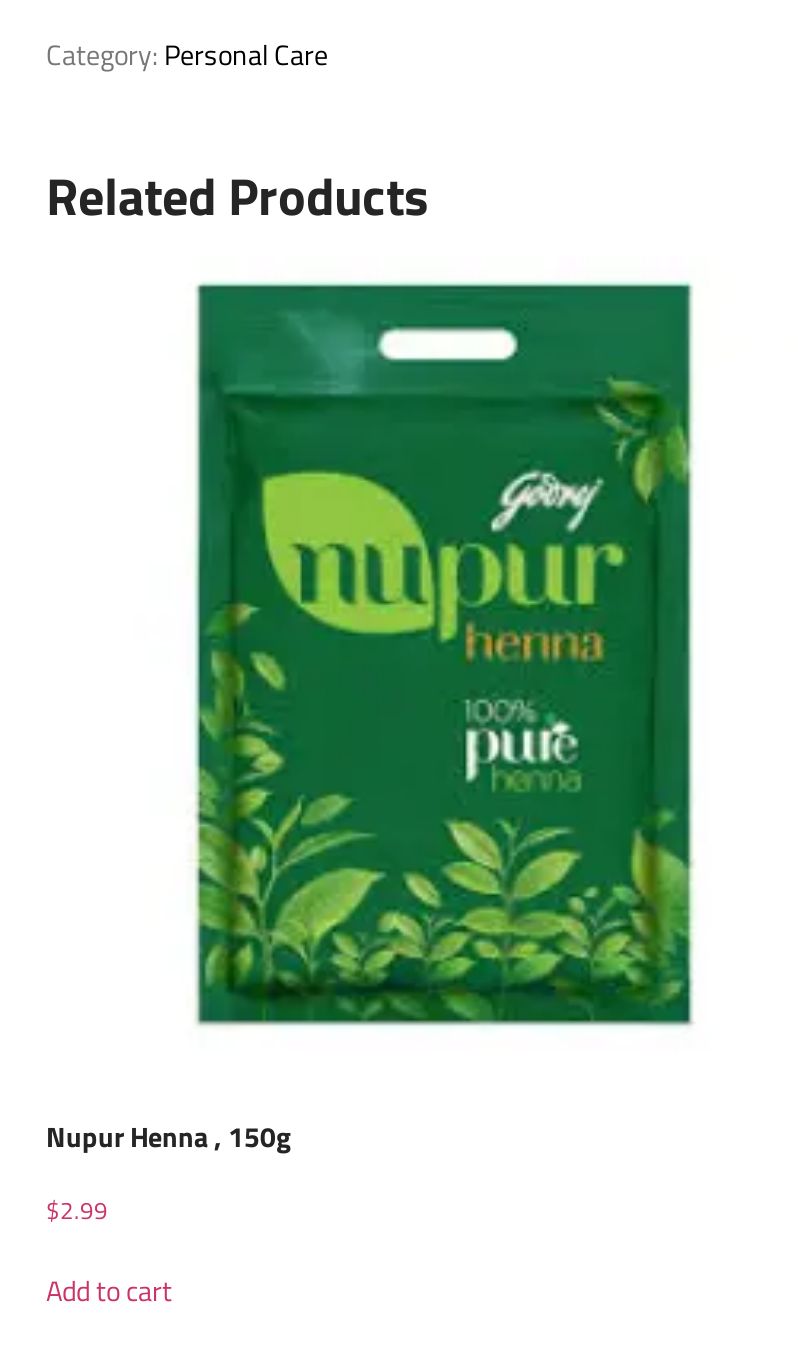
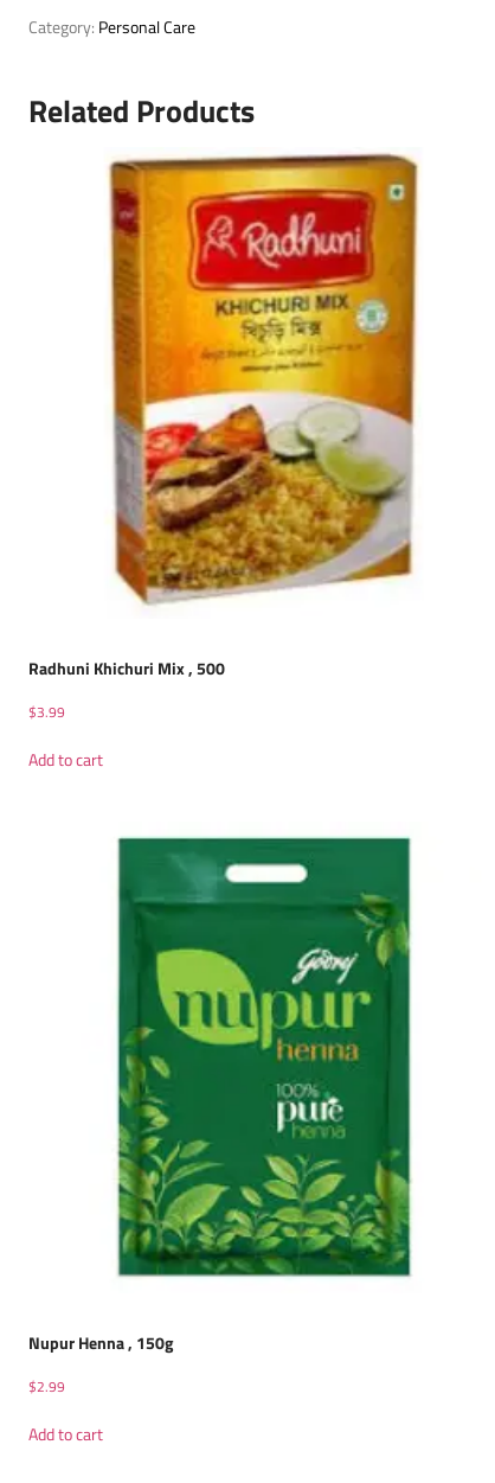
none -> [28,656,225,772] Radhuni Khichuri Mix , 500 | $3.99 | Add to cart
none -> [108,153,419,606] [image]

